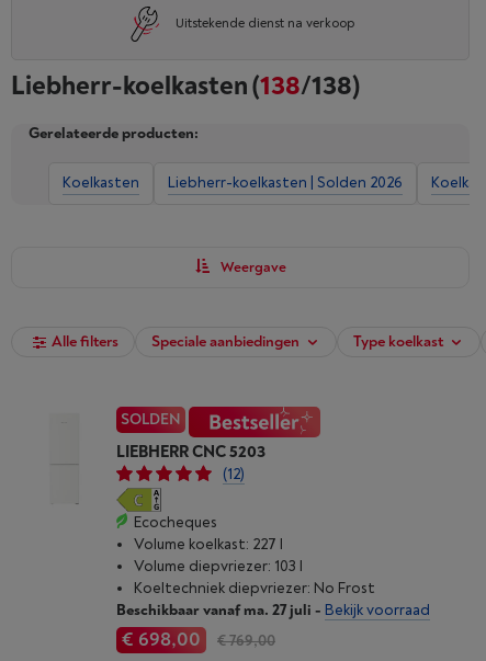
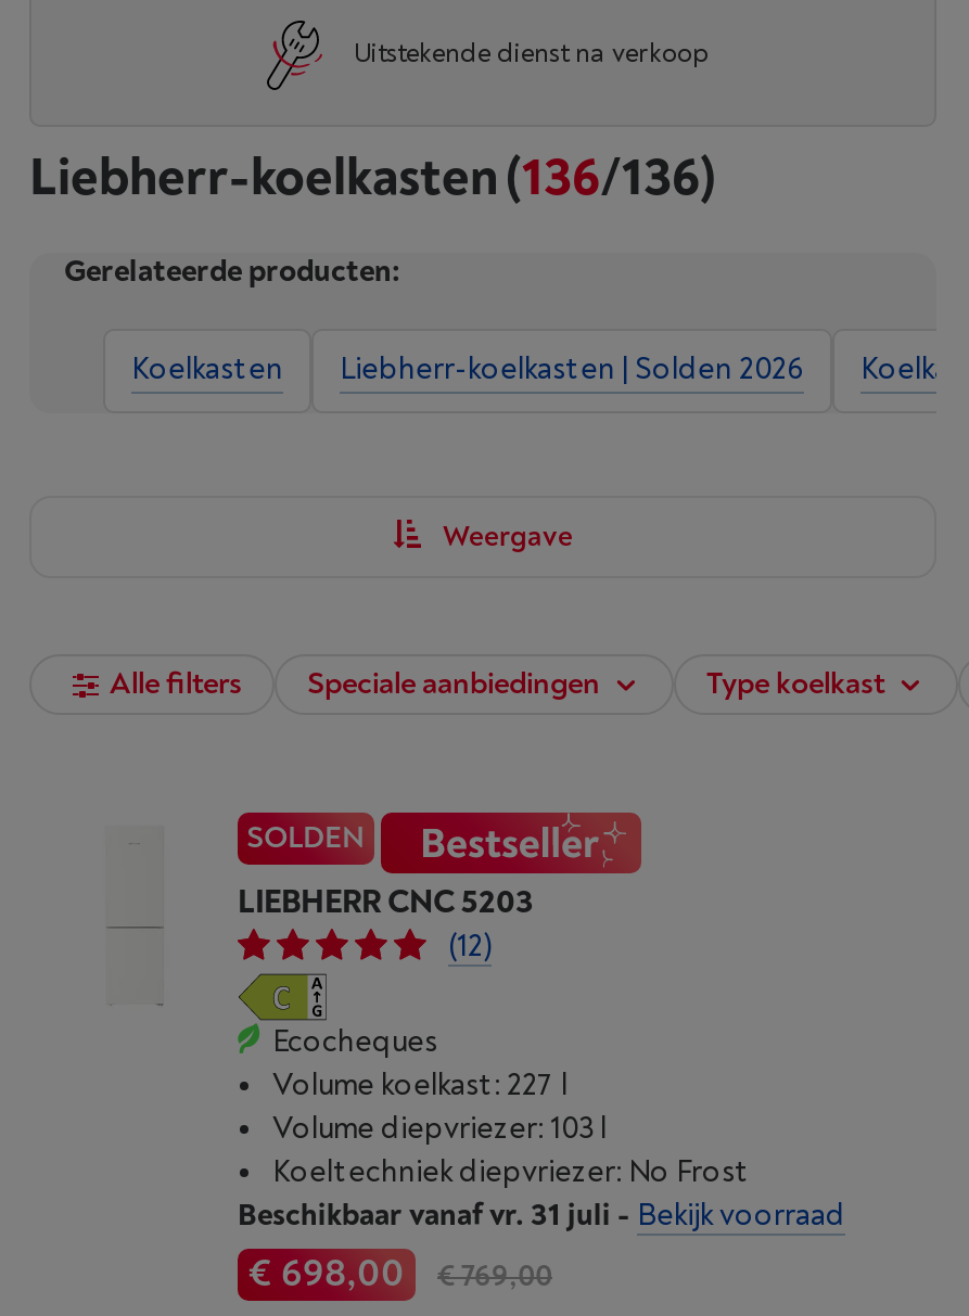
[11,70,361,102] Liebherr-koelkasten (138/138) -> [29,146,717,209] Liebherr-koelkasten (136/136)
[116,601,430,619] Beschikbaar vanaf ma. 27 juli - Bekijk voorraad -> [238,1197,845,1234] Beschikbaar vanaf vr. 31 juli - Bekijk voorraad

